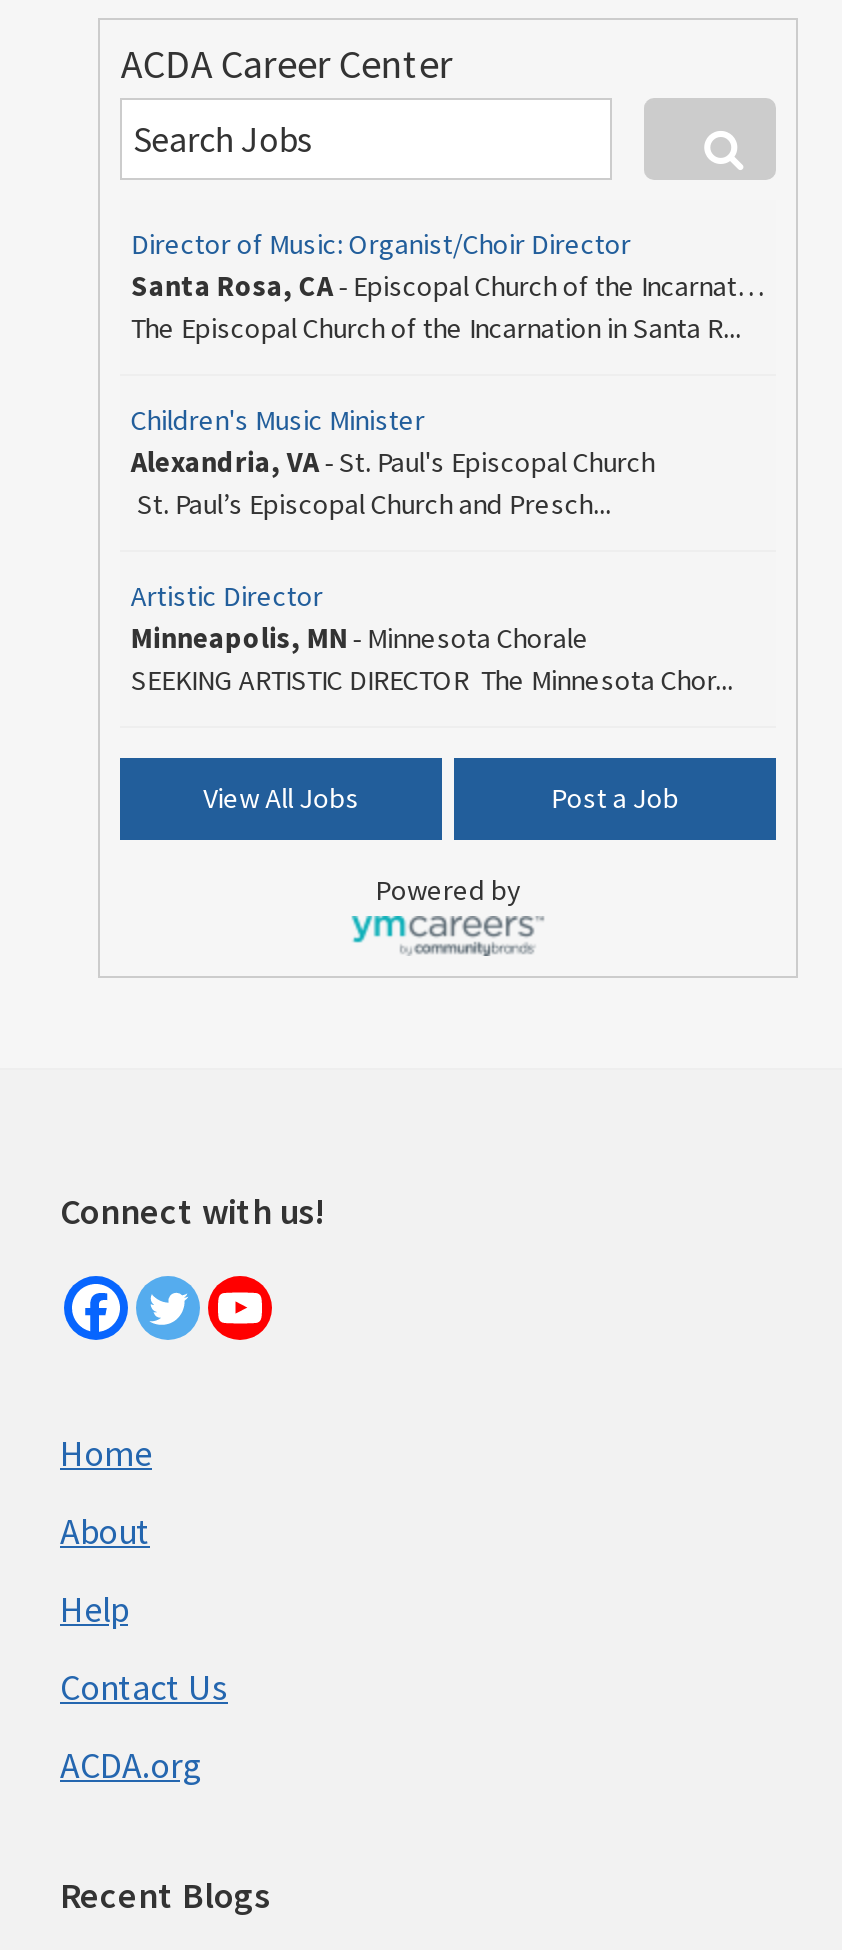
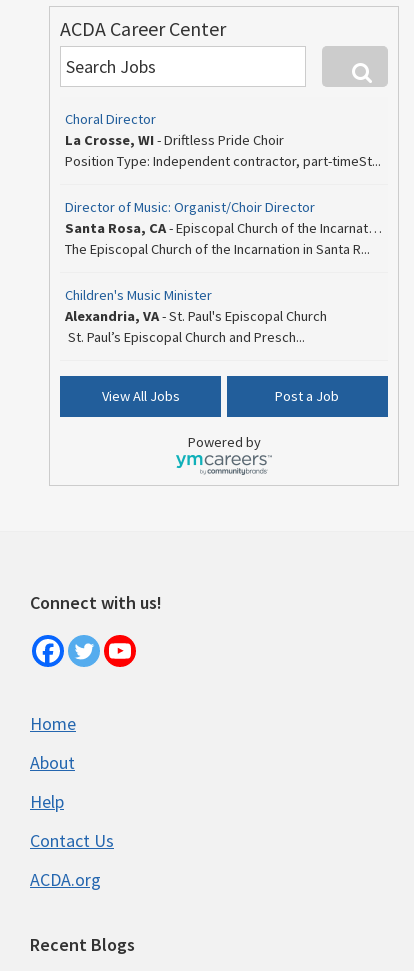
none -> [65,110,381,170] Choral Director | La Crosse, WI - Driftless Pride Choir | Position Type: Independent contractor, part-timeSt...
moved [131,225,741,521] -> [65,198,370,346]: Director of Music: Organist/Choir Director | The Episcopal Church of the Incarnation in Santa R... | Children's Music Minister | Alexandria, VA - St. Paul's Episcopal Church | St. Paul’s Episcopal Church and Presch...
[131,577,733,697] Artistic Director | Minneapolis, MN - Minnesota Chorale | SEEKING ARTISTIC DIRECTOR The Minnesota Chor... -> none

